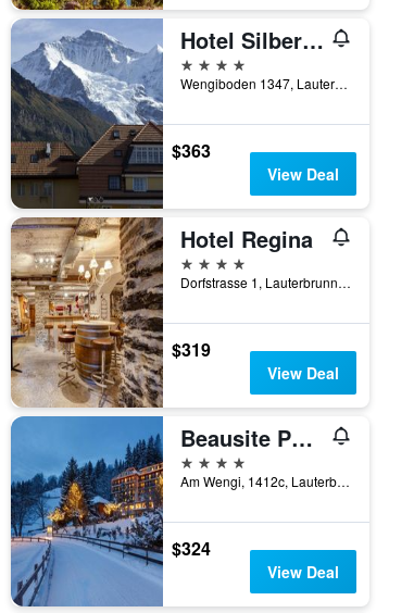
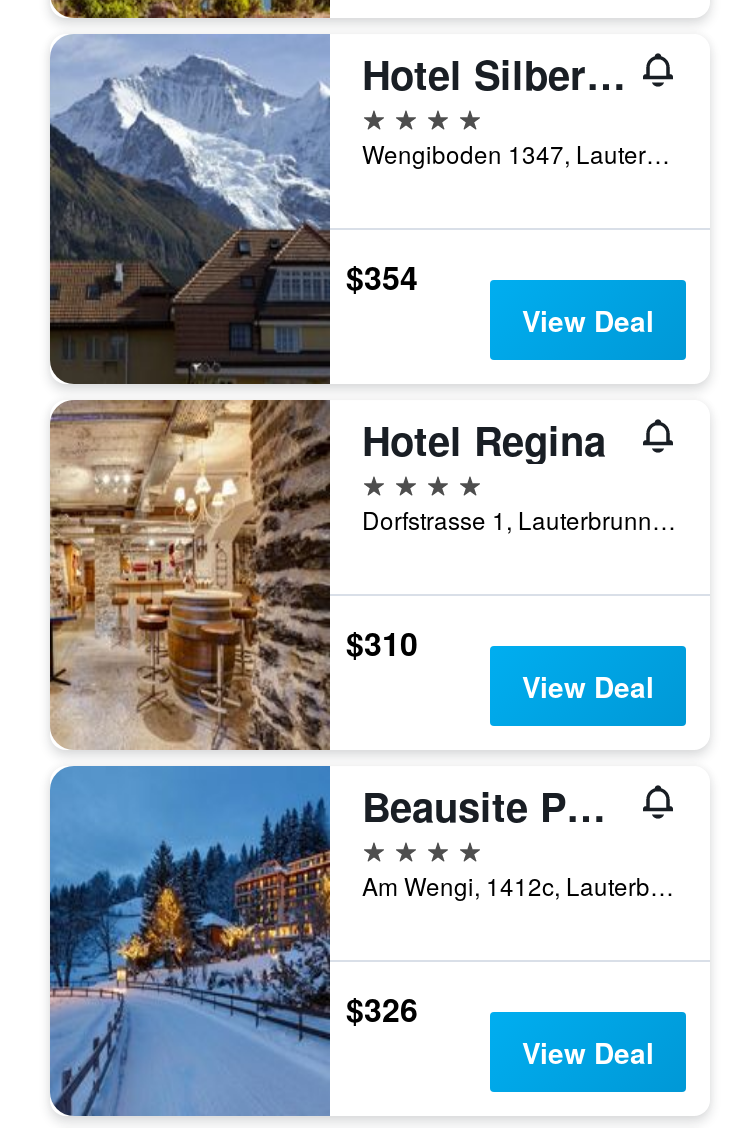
[172,137,211,162] $363 -> [346,253,418,299] $354
[172,336,211,361] $319 -> [346,619,418,665] $310
[172,535,211,560] $324 -> [346,985,418,1031] $326

